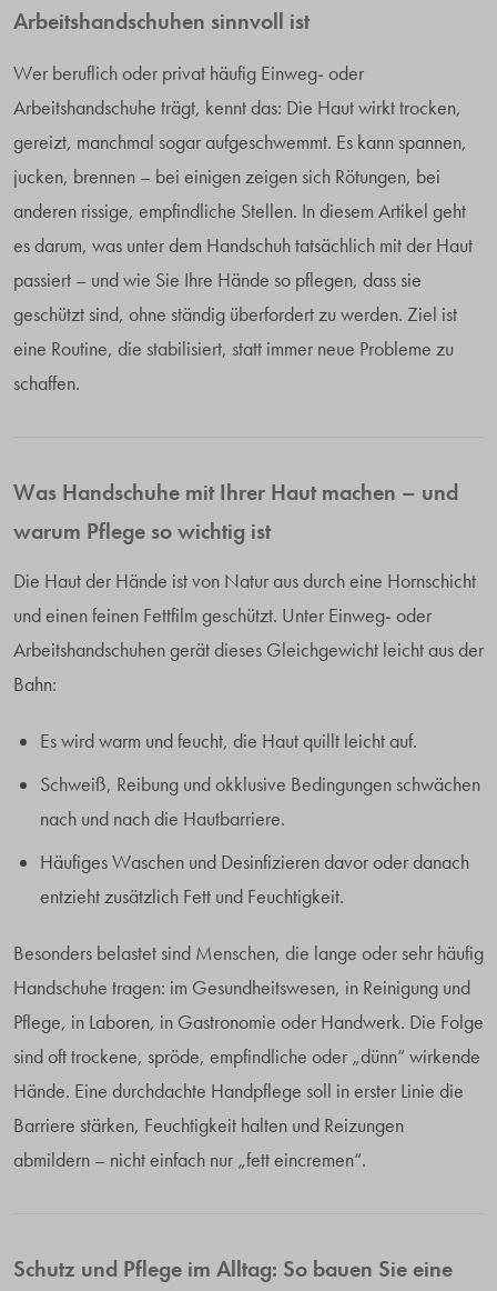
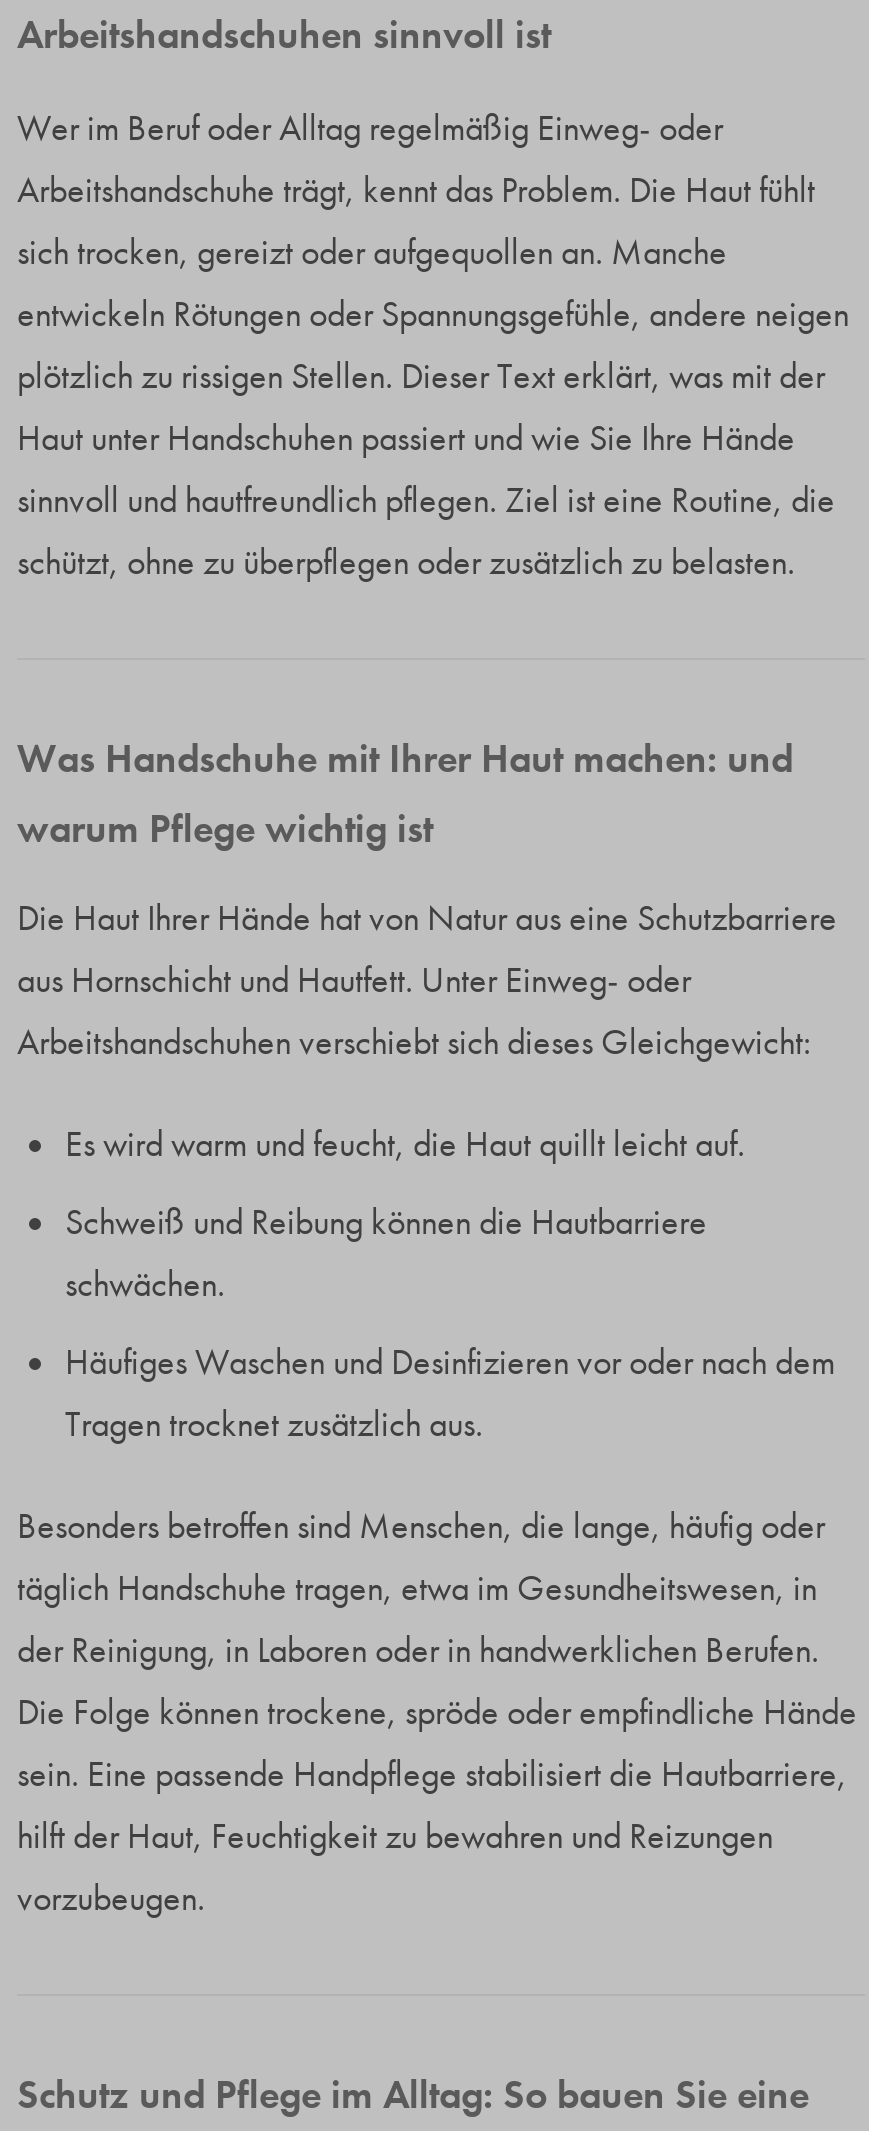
[13,61,473,396] Wer beruflich oder privat häufig Einweg- oder | Arbeitshandschuhe trägt, kennt das: Die Haut wirkt trocken, | gereizt, manchmal sogar aufgeschwemmt. Es kann spannen, | jucken, brennen – bei einigen zeigen sich Rötungen, bei | anderen rissige, empfindliche Stellen. In diesem Artikel geht | es darum, was unter dem Handschuh tatsächlich mit der Haut | passiert – und wie Sie Ihre Hände so pflegen, dass sie | geschützt sind, ohne ständig überfordert zu werden. Ziel ist | eine Routine, die stabilisiert, statt immer neue Probleme zu | schaffen. -> [17,106,849,584] Wer im Beruf oder Alltag regelmäßig Einweg- oder | Arbeitshandschuhe trägt, kennt das Problem. Die Haut fühlt | sich trocken, gereizt oder aufgequollen an. Manche | entwickeln Rötungen oder Spannungsgefühle, andere neigen | plötzlich zu rissigen Stellen. Dieser Text erklärt, was mit der | Haut unter Handschuhen passiert und wie Sie Ihre Hände | sinnvoll und hautfreundlich pflegen. Ziel ist eine Routine, die | schützt, ohne zu überpflegen oder zusätzlich zu belasten.
[13,479,458,546] Was Handschuhe mit Ihrer Haut machen – und | warum Pflege so wichtig ist -> [17,734,793,854] Was Handschuhe mit Ihrer Haut machen: und | warum Pflege wichtig ist
[13,569,484,697] Die Haut der Hände ist von Natur aus durch eine Hornschicht | und einen feinen Fettfilm geschützt. Unter Einweg- oder | Arbeitshandschuhen gerät dieses Gleichgewicht leicht aus der | Bahn: -> [17,896,837,1064] Die Haut Ihrer Hände hat von Natur aus eine Schutzbarriere | aus Hornschicht und Hautfett. Unter Einweg- oder | Arbeitshandschuhen verschiebt sich dieses Gleichgewicht:
[40,772,480,831] Schweiß, Reibung und okklusive Bedingungen schwächen | nach und nach die Hautbarriere. -> [65,1200,707,1306] Schweiß und Reibung können die Hautbarriere | schwächen.
[40,850,469,909] Häufiges Waschen und Desinfizieren davor oder danach | entzieht zusätzlich Fett und Feuchtigkeit. -> [65,1340,835,1446] Häufiges Waschen und Desinfizieren vor oder nach dem | Tragen trocknet zusätzlich aus.
[13,941,484,1172] Besonders belastet sind Menschen, die lange oder sehr häufig | Handschuhe tragen: im Gesundheitswesen, in Reinigung und | Pflege, in Laboren, in Gastronomie oder Handwerk. Die Folge | sind oft trockene, spröde, empfindliche oder „dünn“ wirkende | Hände. Eine durchdachte Handpflege soll in erster Linie die | Barriere stärken, Feuchtigkeit halten und Reizungen | abmildern – nicht einfach nur „fett eincremen“. -> [17,1504,857,1920] Besonders betroffen sind Menschen, die lange, häufig oder | täglich Handschuhe tragen, etwa im Gesundheitswesen, in | der Reinigung, in Laboren oder in handwerklichen Berufen. | Die Folge können trockene, spröde oder empfindliche Hände | sein. Eine passende Handpflege stabilisiert die Hautbarriere, | hilft der Haut, Feuchtigkeit zu bewahren und Reizungen | vorzubeugen.

